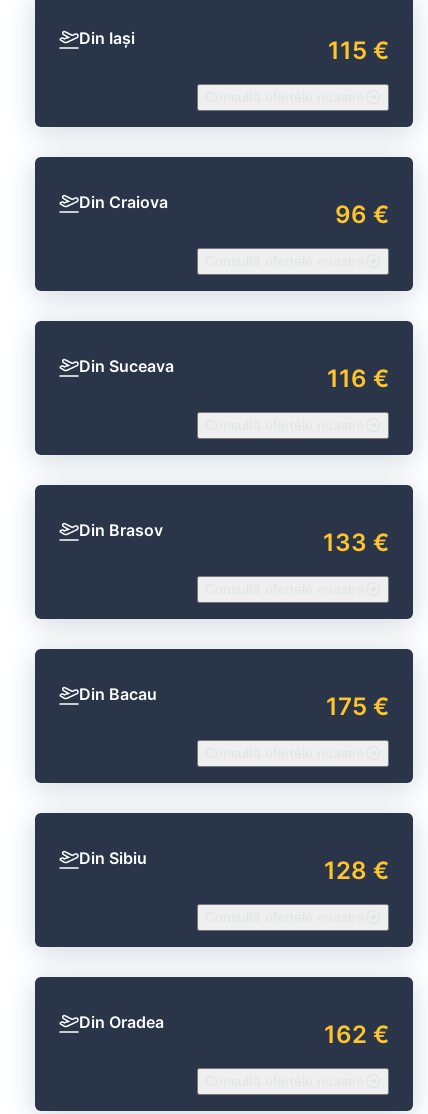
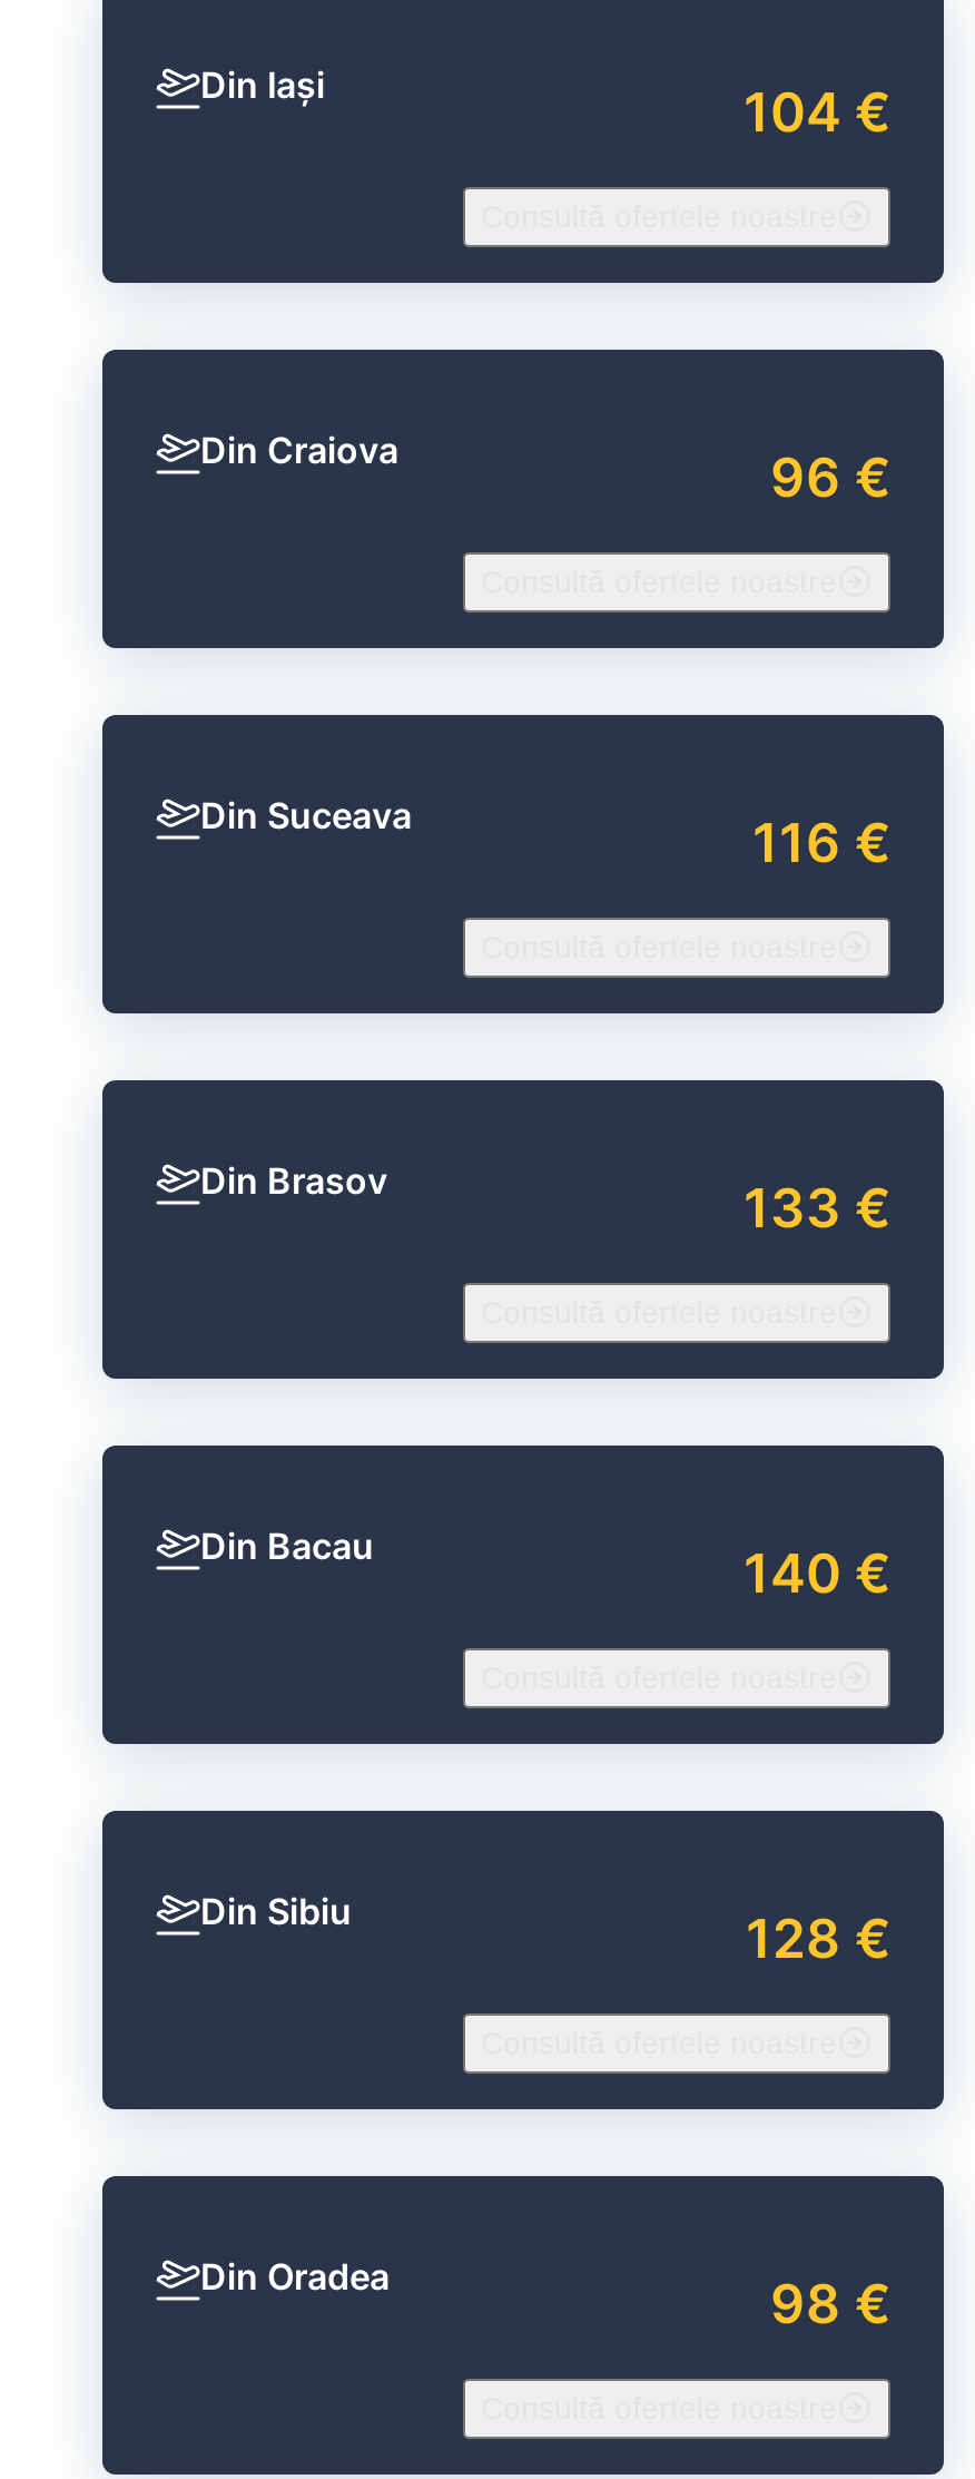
[328,35,389,64] 115 € -> [743,79,890,144] 104 €
[326,691,389,720] 175 € -> [743,1540,890,1605] 140 €
[324,1019,389,1048] 162 € -> [770,2271,890,2335] 98 €

